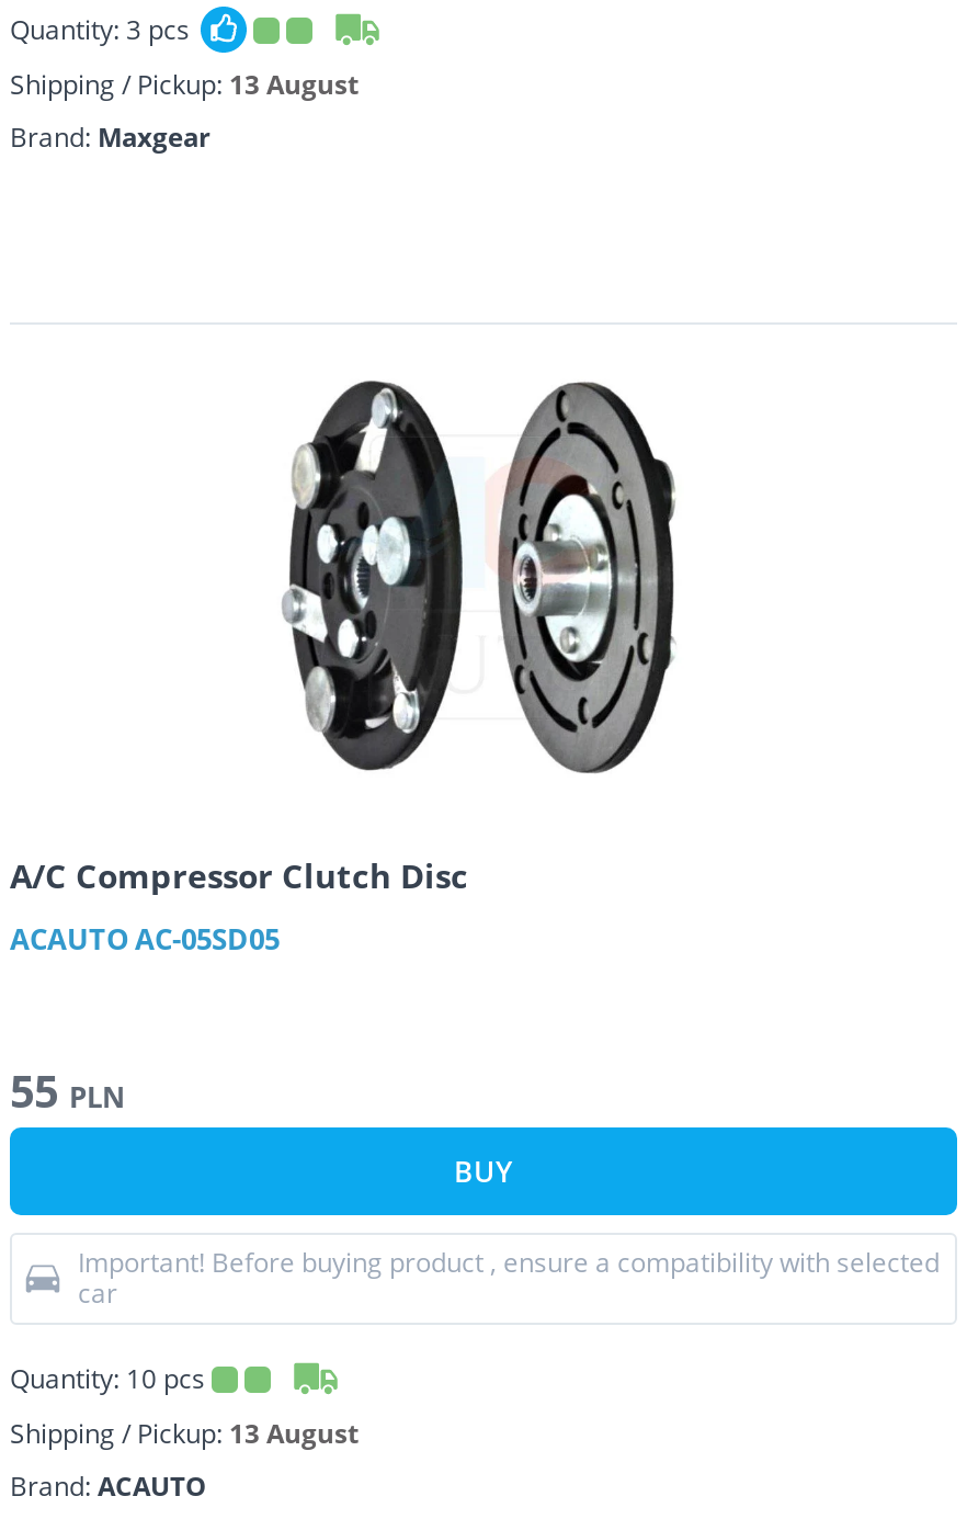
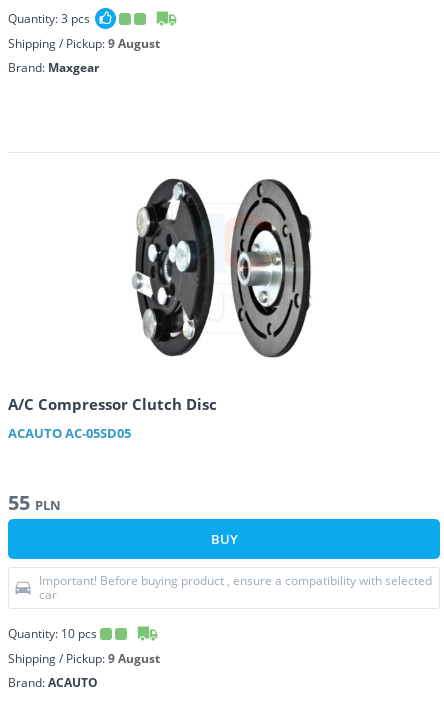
[10,66,359,103] Shipping / Pickup: 13 August -> [8,35,160,52] Shipping / Pickup: 9 August
[10,1415,359,1452] Shipping / Pickup: 13 August -> [8,650,160,667] Shipping / Pickup: 9 August

